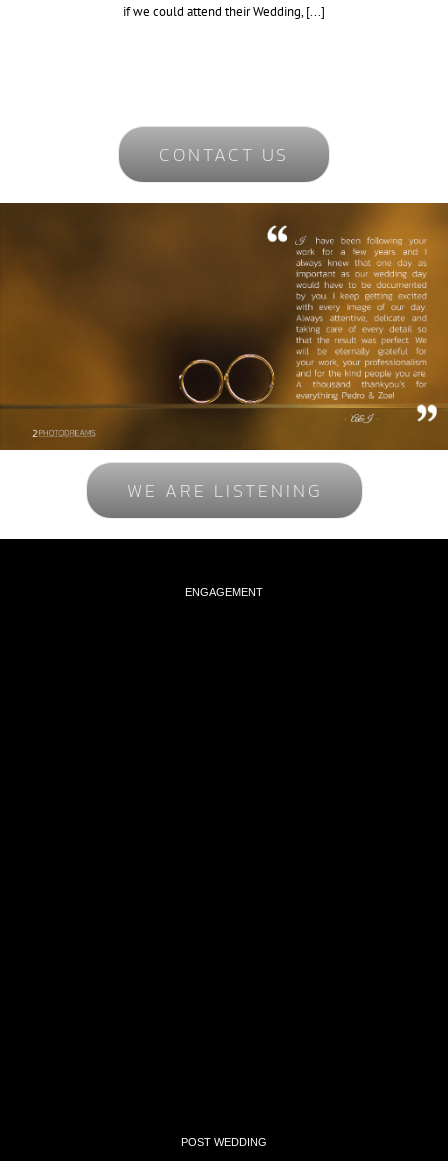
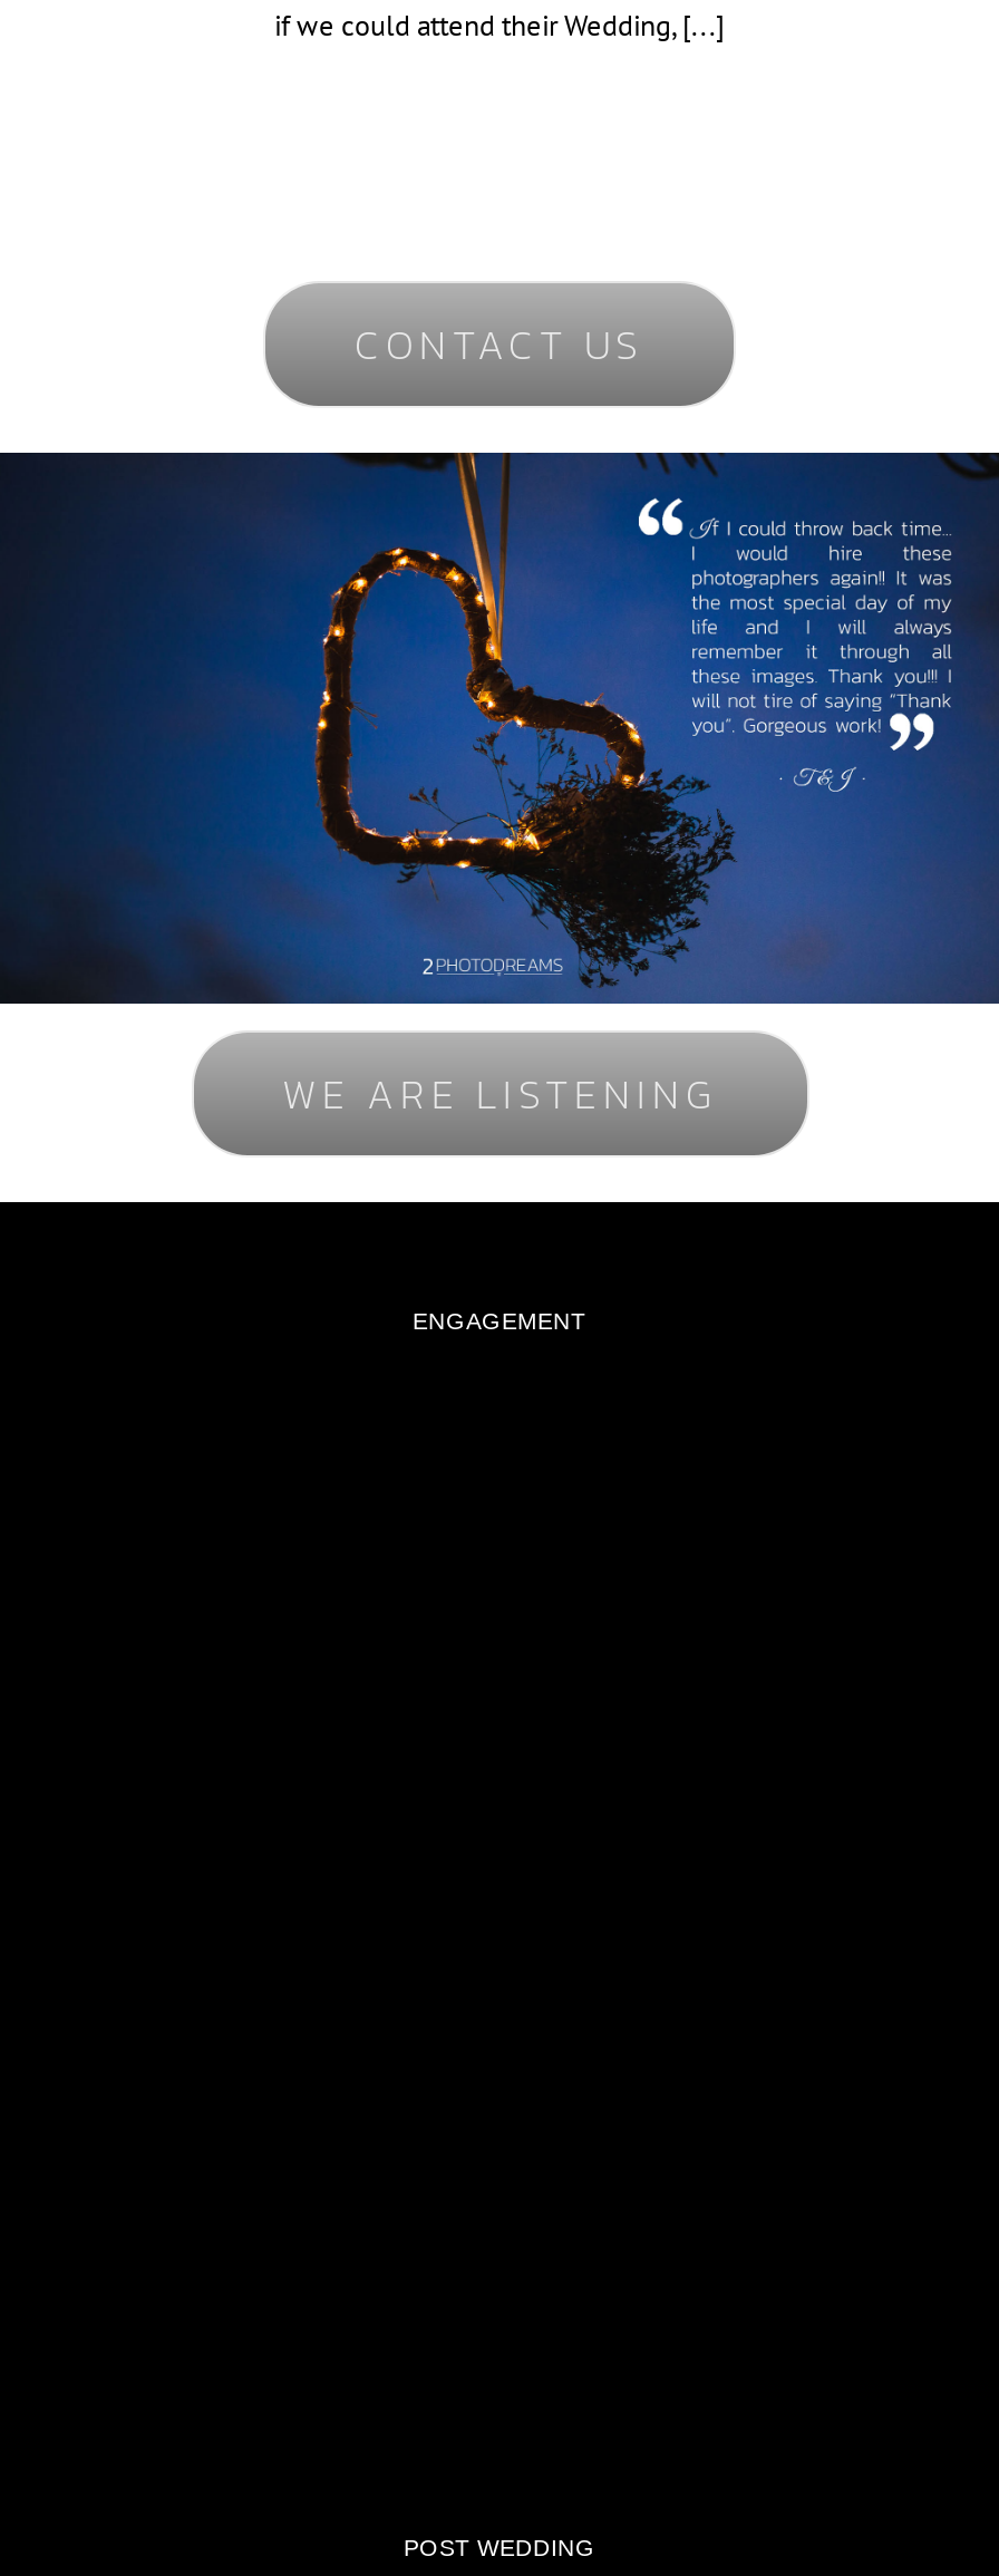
[3,202,445,451] [image] -> [7,451,992,1006] [image]

